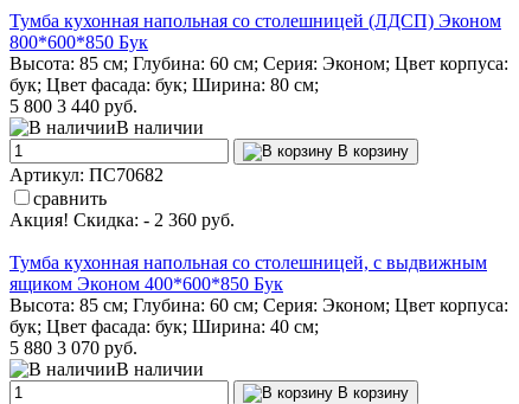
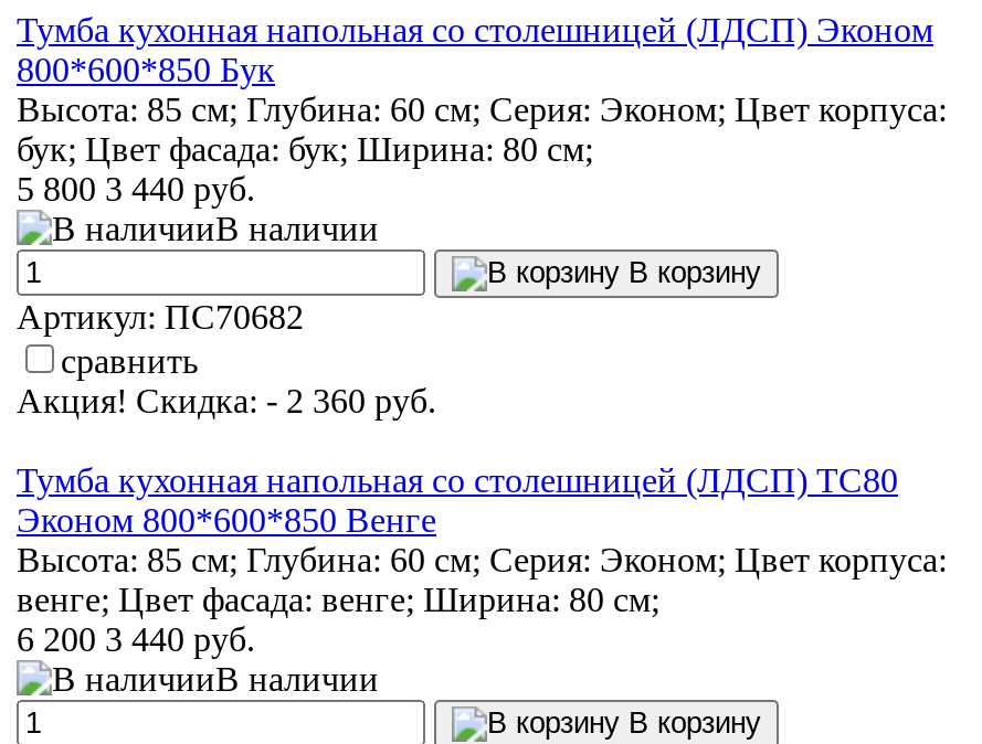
[9,252,487,294] Тумба кухонная напольная со столешницей, с выдвижным | ящиком Эконом 400*600*850 Бук -> [17,461,898,538] Тумба кухонная напольная со столешницей (ЛДСП) ТС80 | Эконом 800*600*850 Венге
[9,316,319,336] бук; Цвет фасада: бук; Ширина: 40 см; -> [17,580,659,618] венге; Цвет фасада: венге; Ширина: 80 см;
[9,338,137,358] 5 880 3 070 руб. -> [17,620,255,658] 6 200 3 440 руб.

